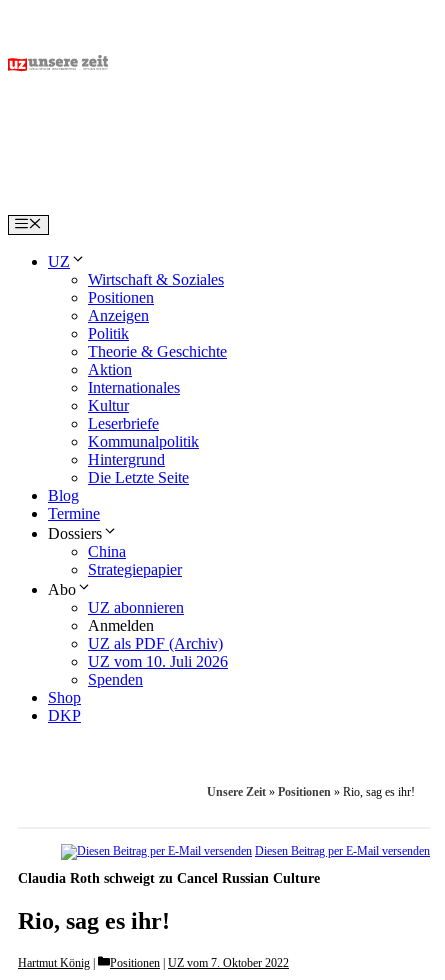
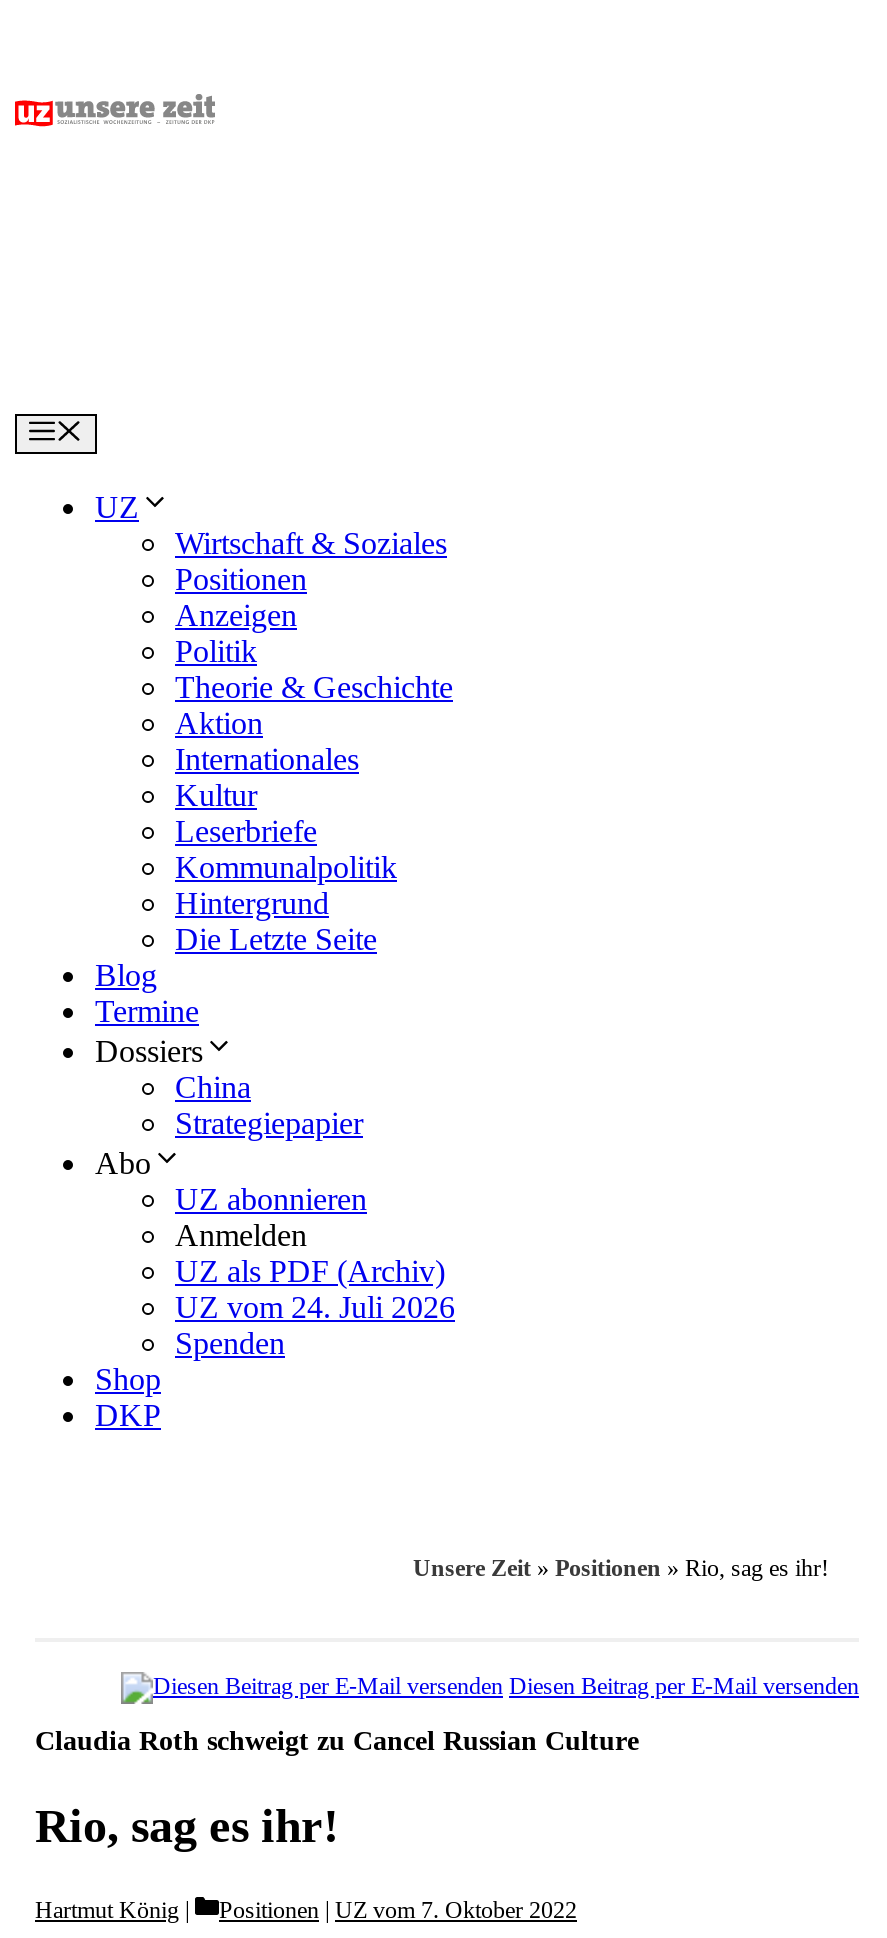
[88,653,228,670] UZ vom 10. Juli 2026 -> [175,1291,455,1325] UZ vom 24. Juli 2026

